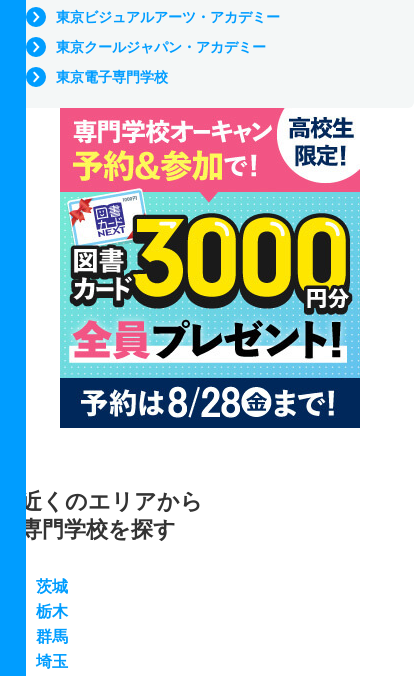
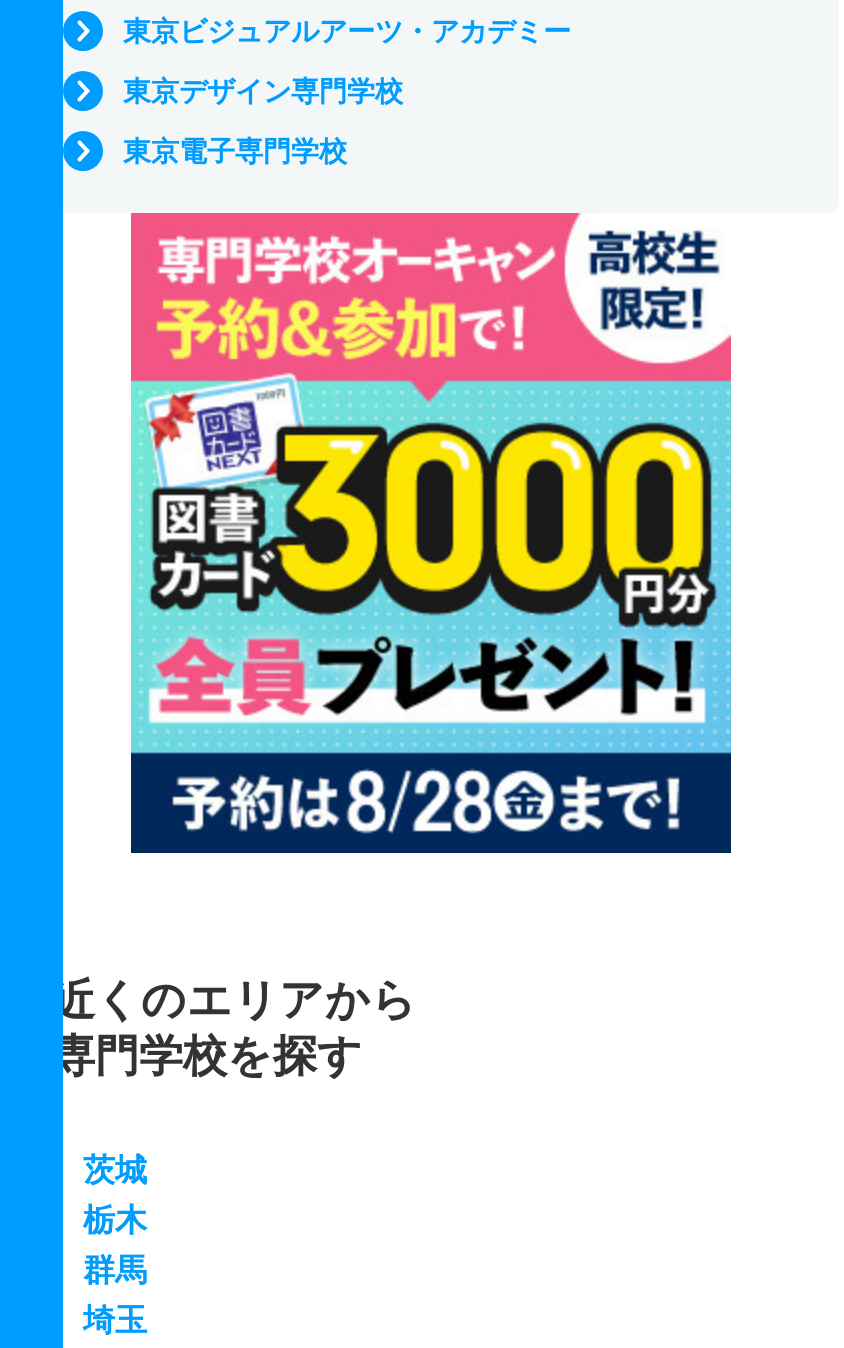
[56,39,266,55] 東京クールジャパン・アカデミー -> [123,75,403,107] 東京デザイン専門学校

